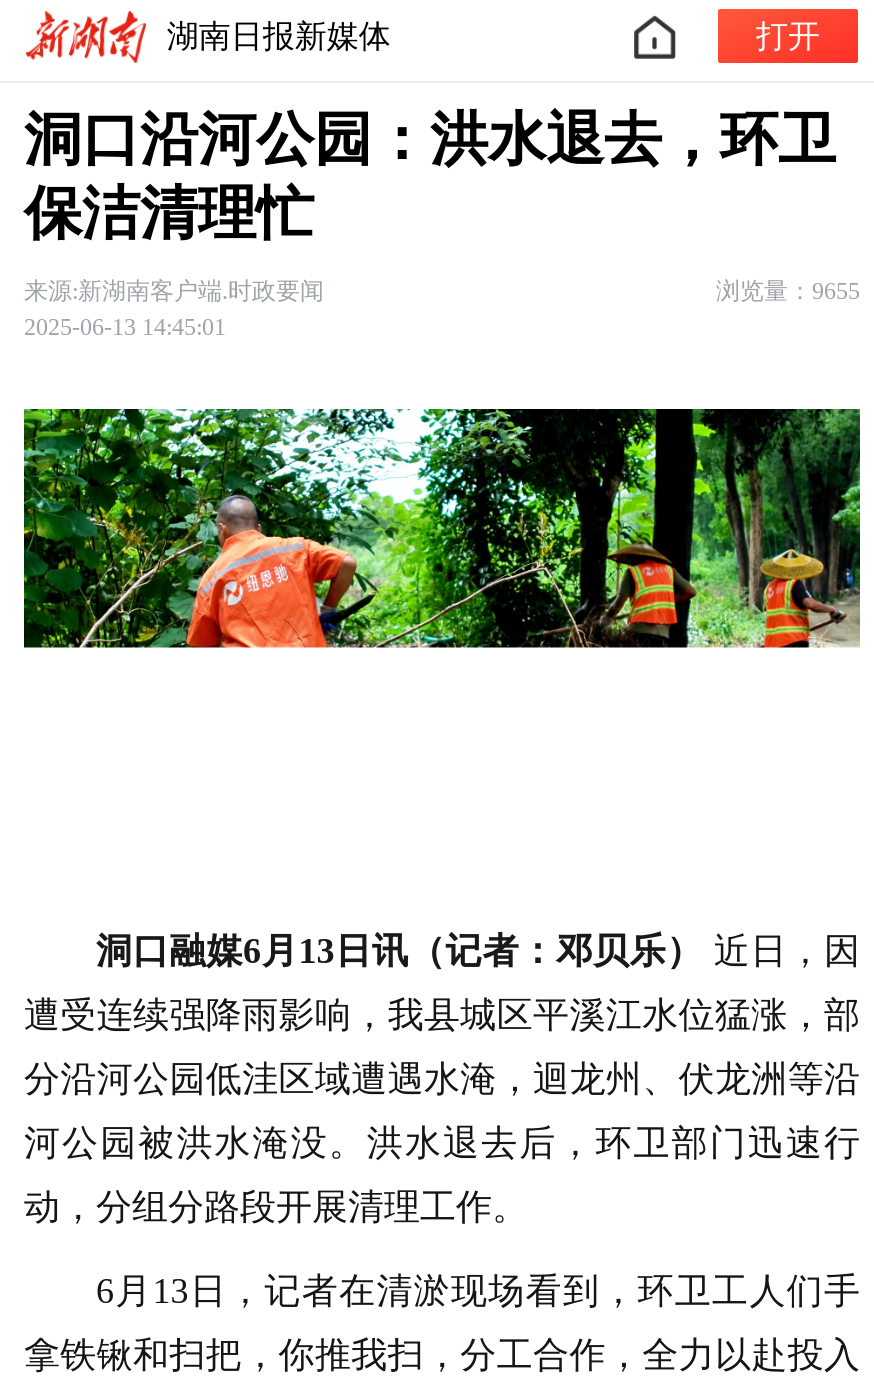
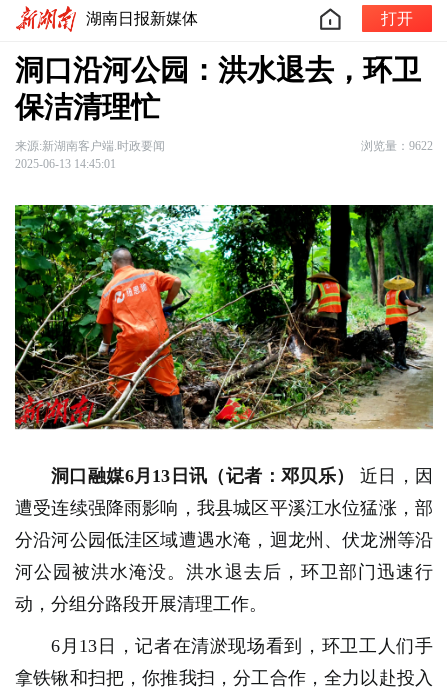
[716,277,860,305] 浏览量：9655 -> [361,139,433,153] 浏览量：9622
none -> [14,323,434,430] [image]

